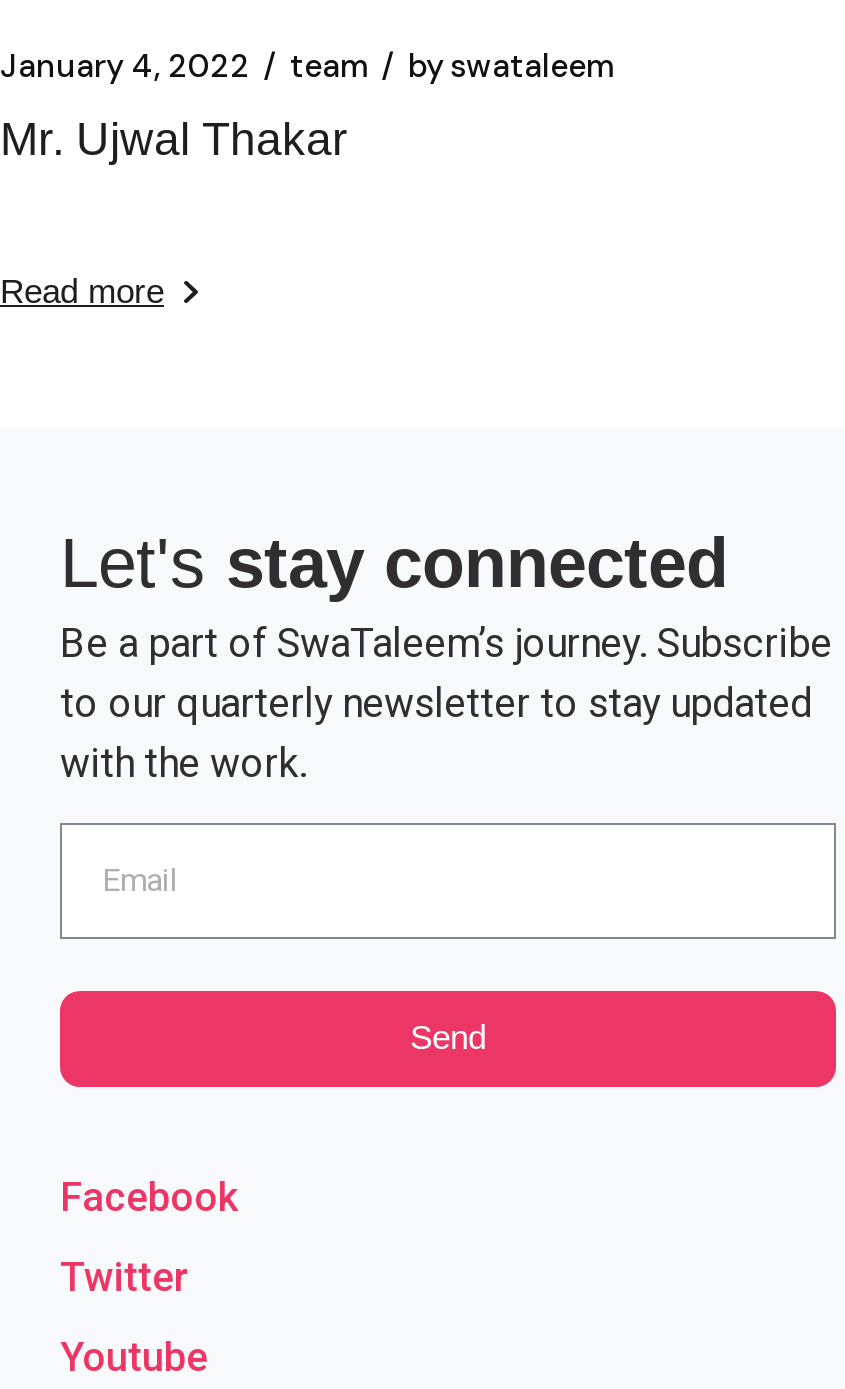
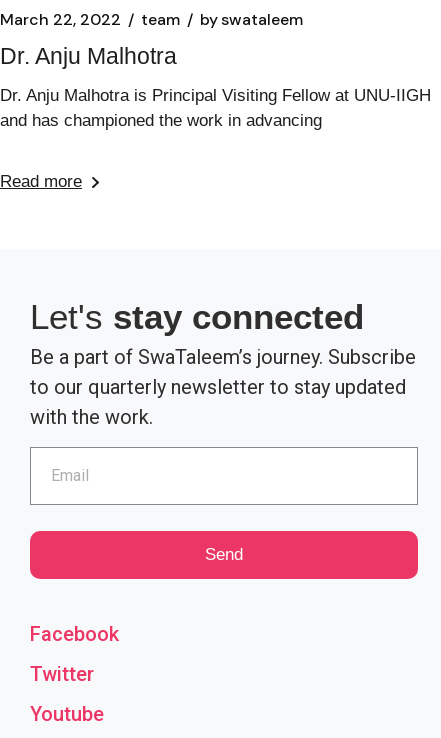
[0,45,614,87] January 4, 2022 team by swataleem -> [0,9,303,30] March 22, 2022 team by swataleem
[0,113,348,165] Mr. Ujwal Thakar -> [0,43,431,130] Dr. Anju Malhotra | Dr. Anju Malhotra is Principal Visiting Fellow at UNU-IIGH | and has championed the work in advancing

